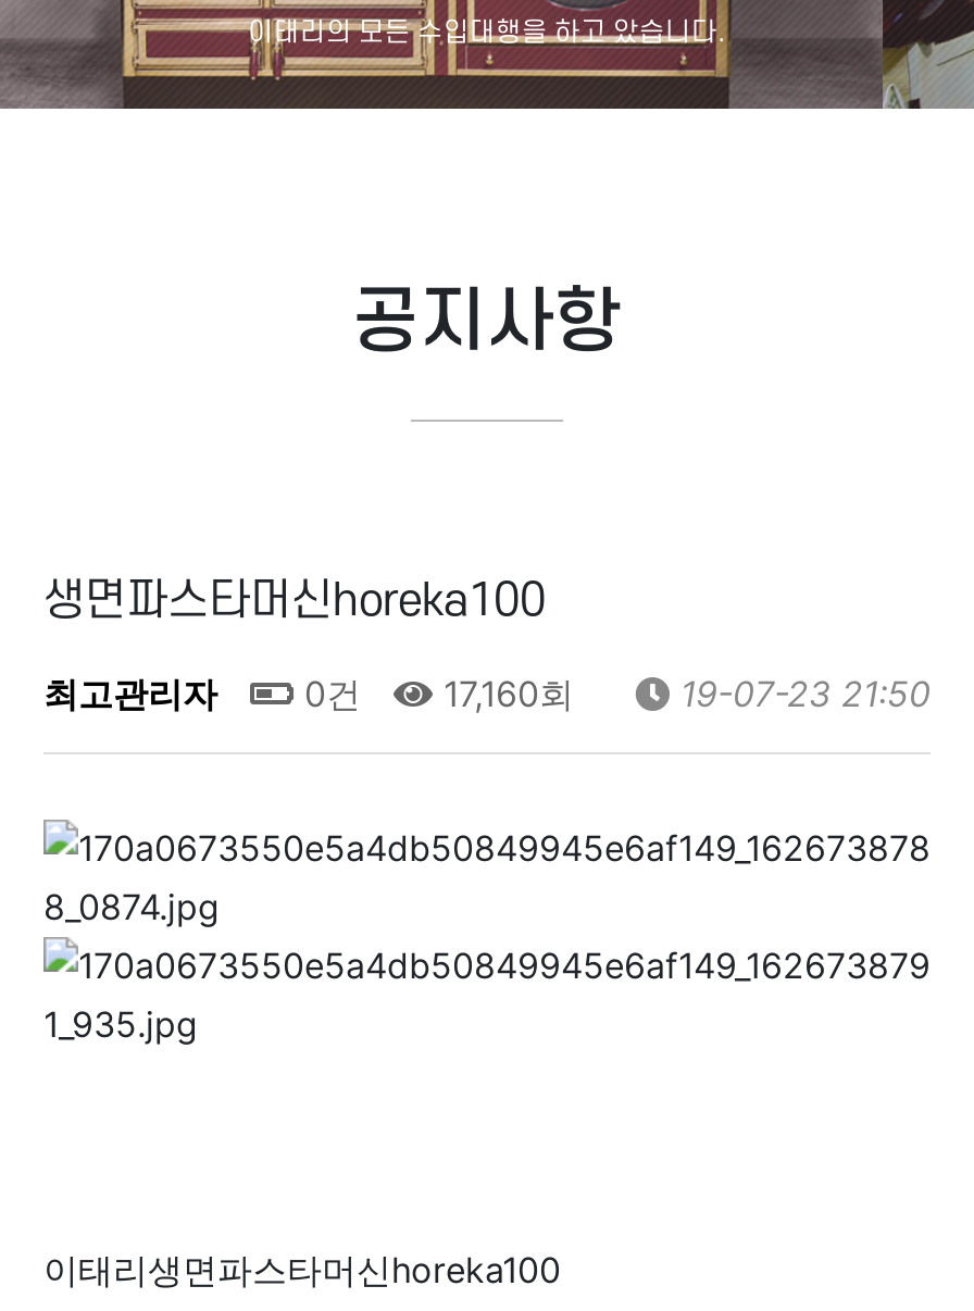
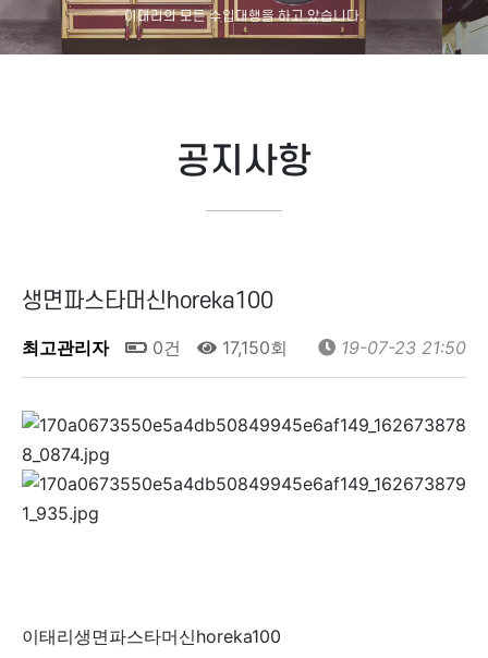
[43,672,574,715] 최고관리자 0건 17,160회 -> [22,337,288,358] 최고관리자 0건 17,150회

